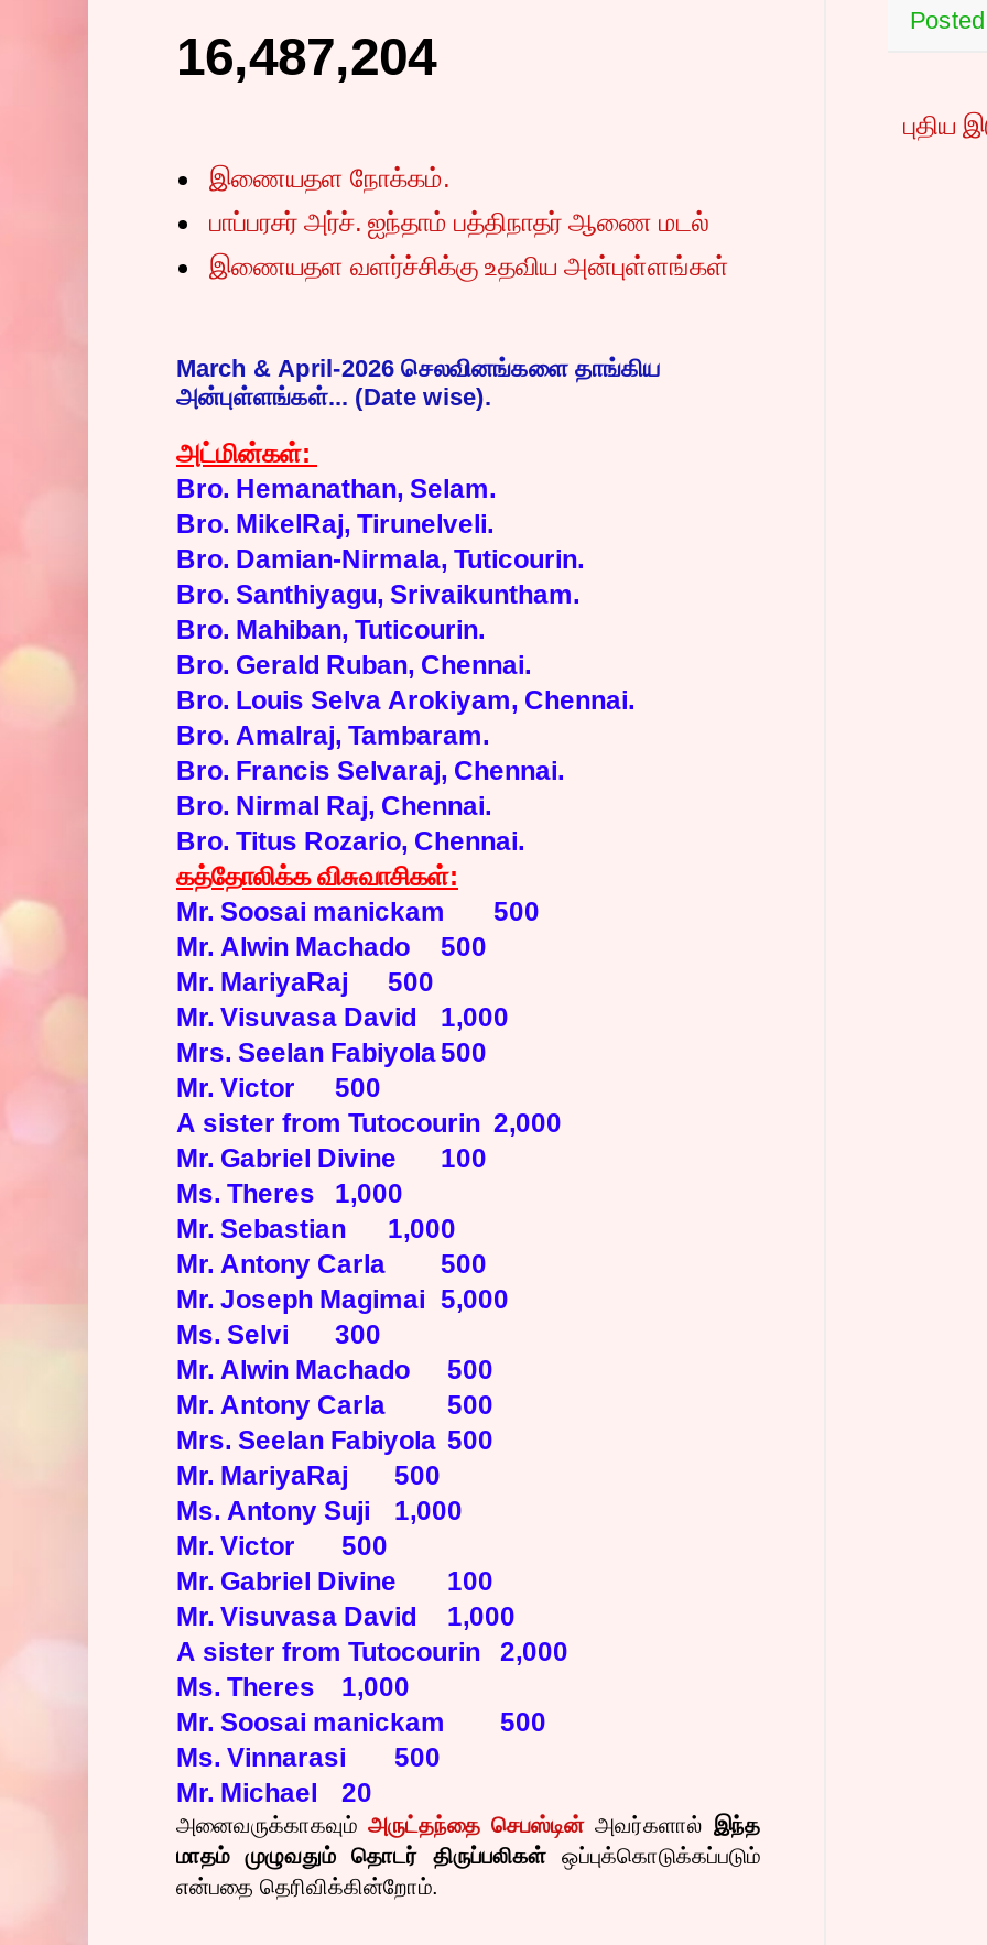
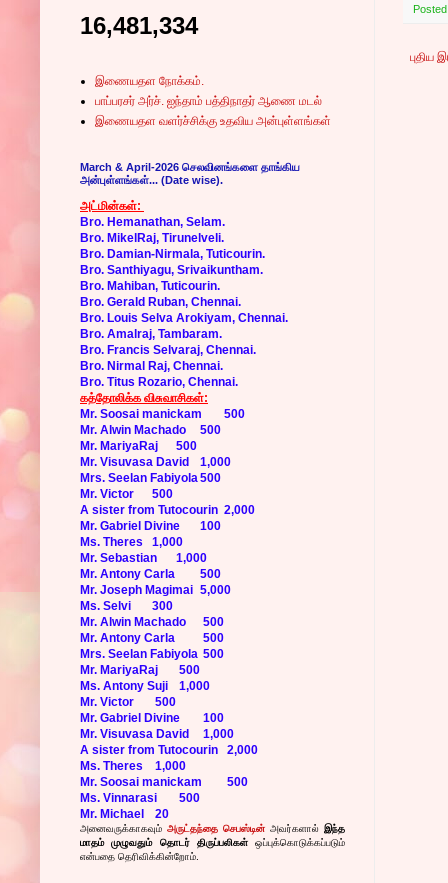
[176,25,436,85] 16,487,204 -> [80,11,198,38] 16,481,334

